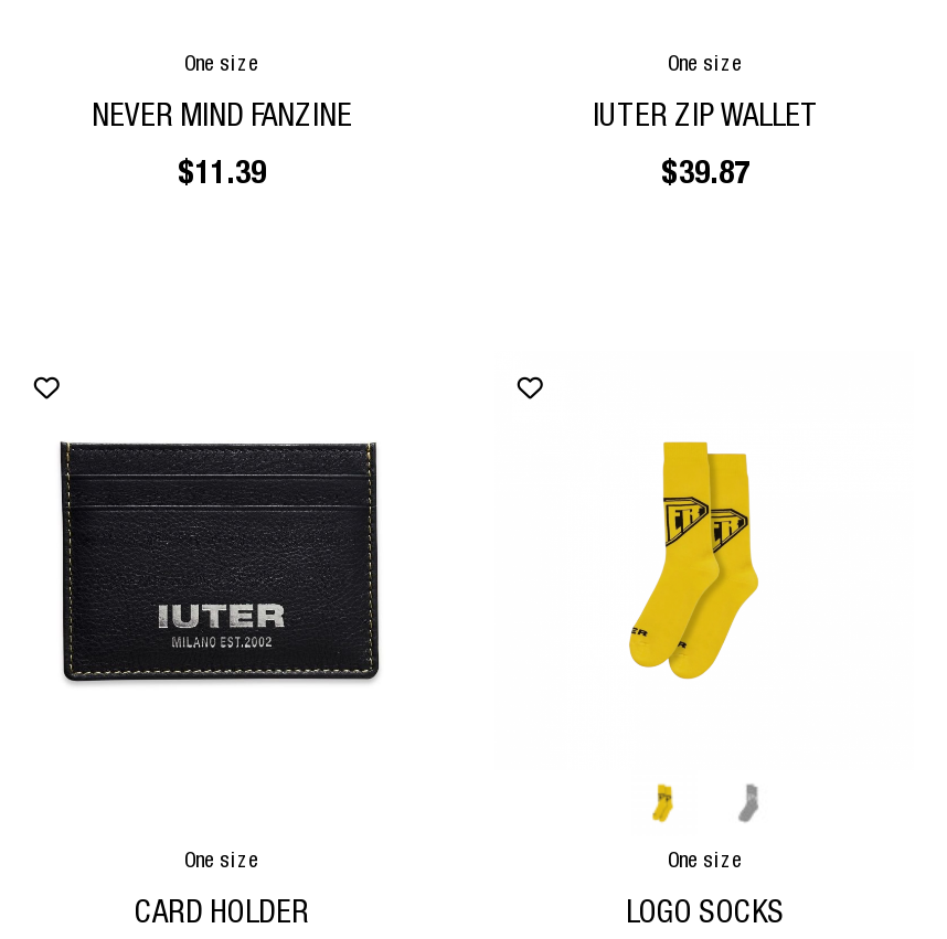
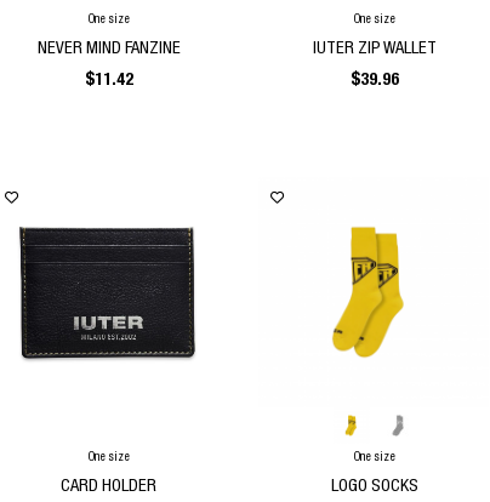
[178,151,266,189] $11.39 -> [84,67,133,88] $11.42
[661,151,749,189] $39.87 -> [350,67,398,88] $39.96

